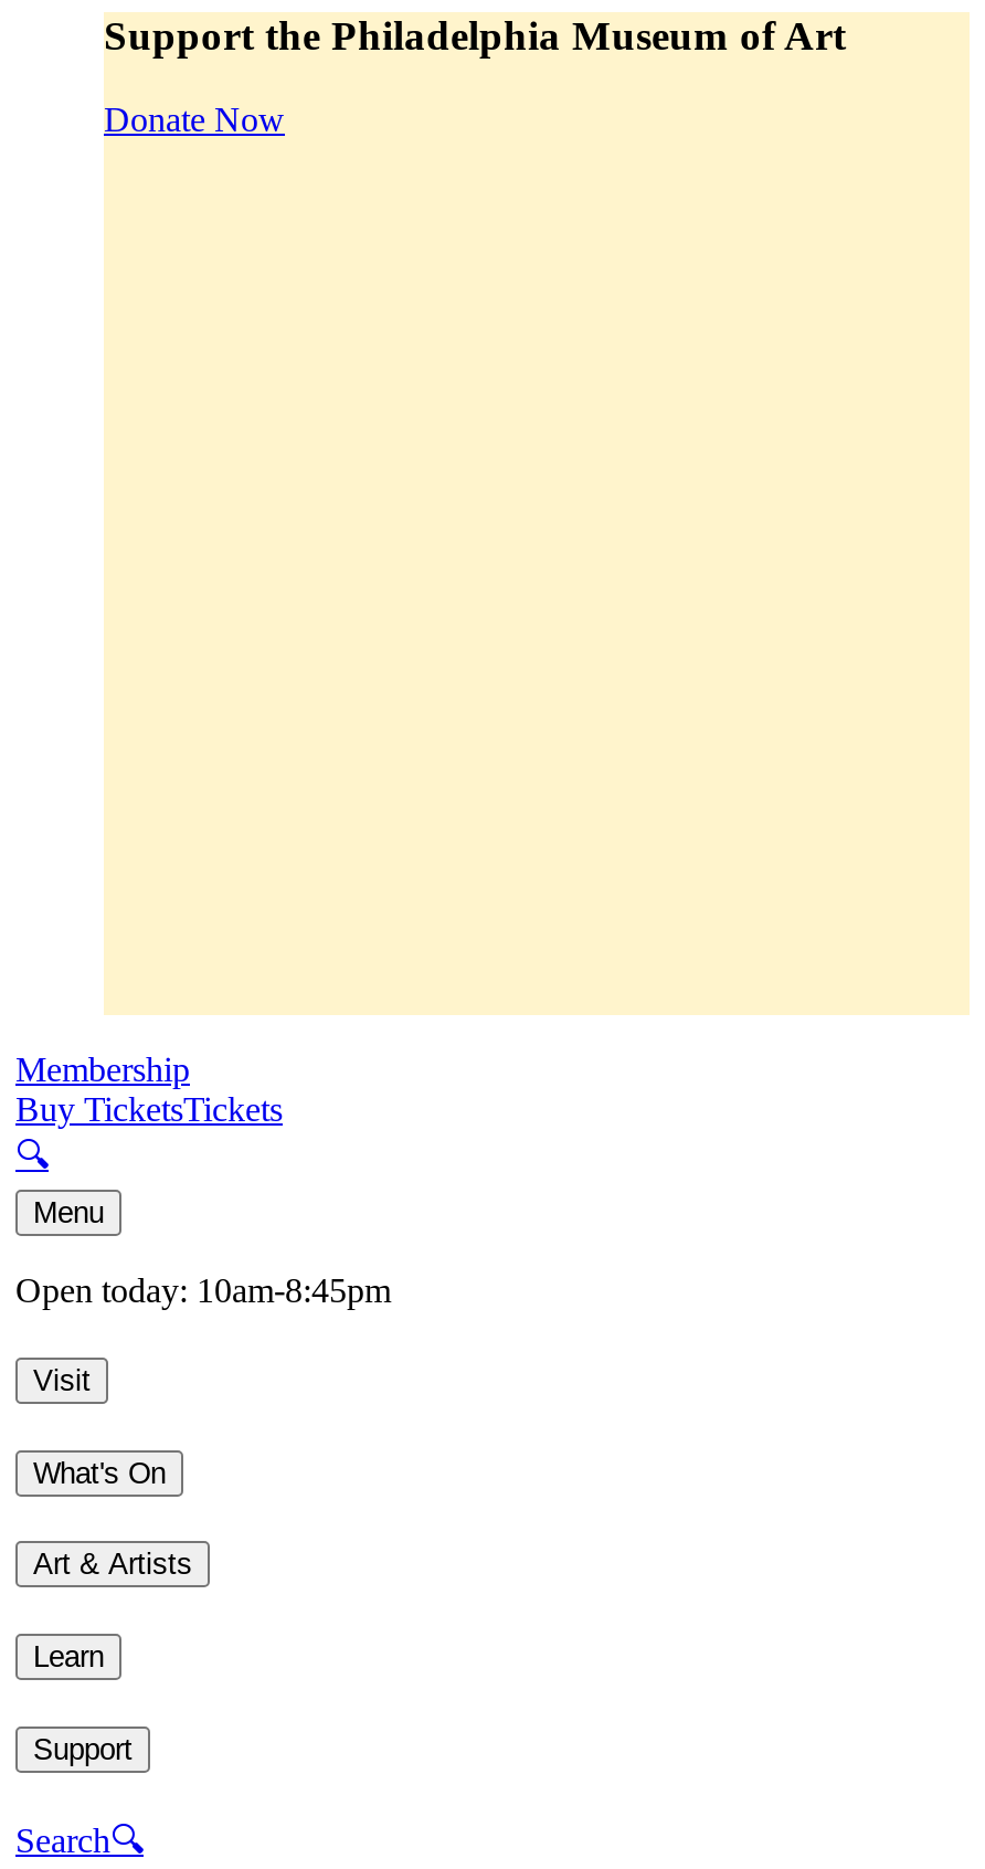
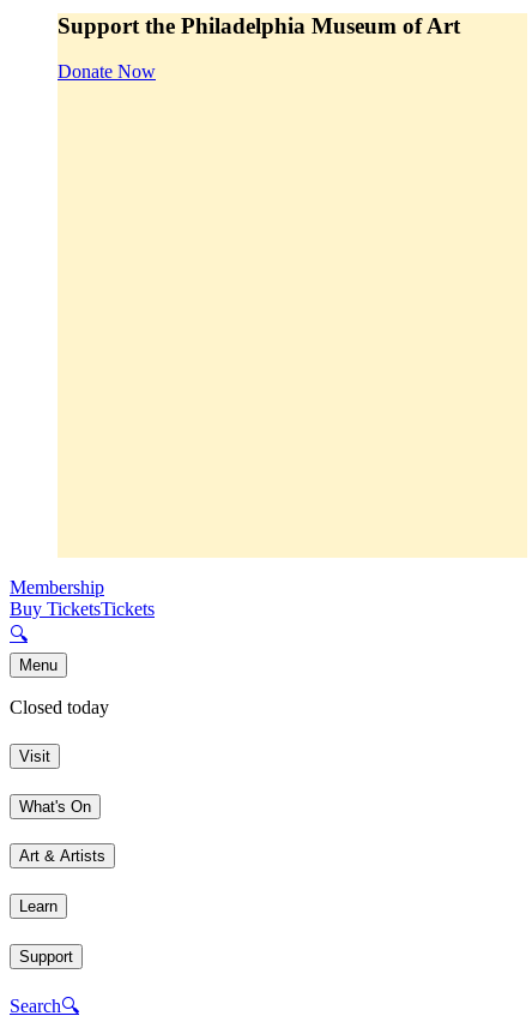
[15,1272,391,1310] Open today: 10am-8:45pm -> [10,697,109,718] Closed today

